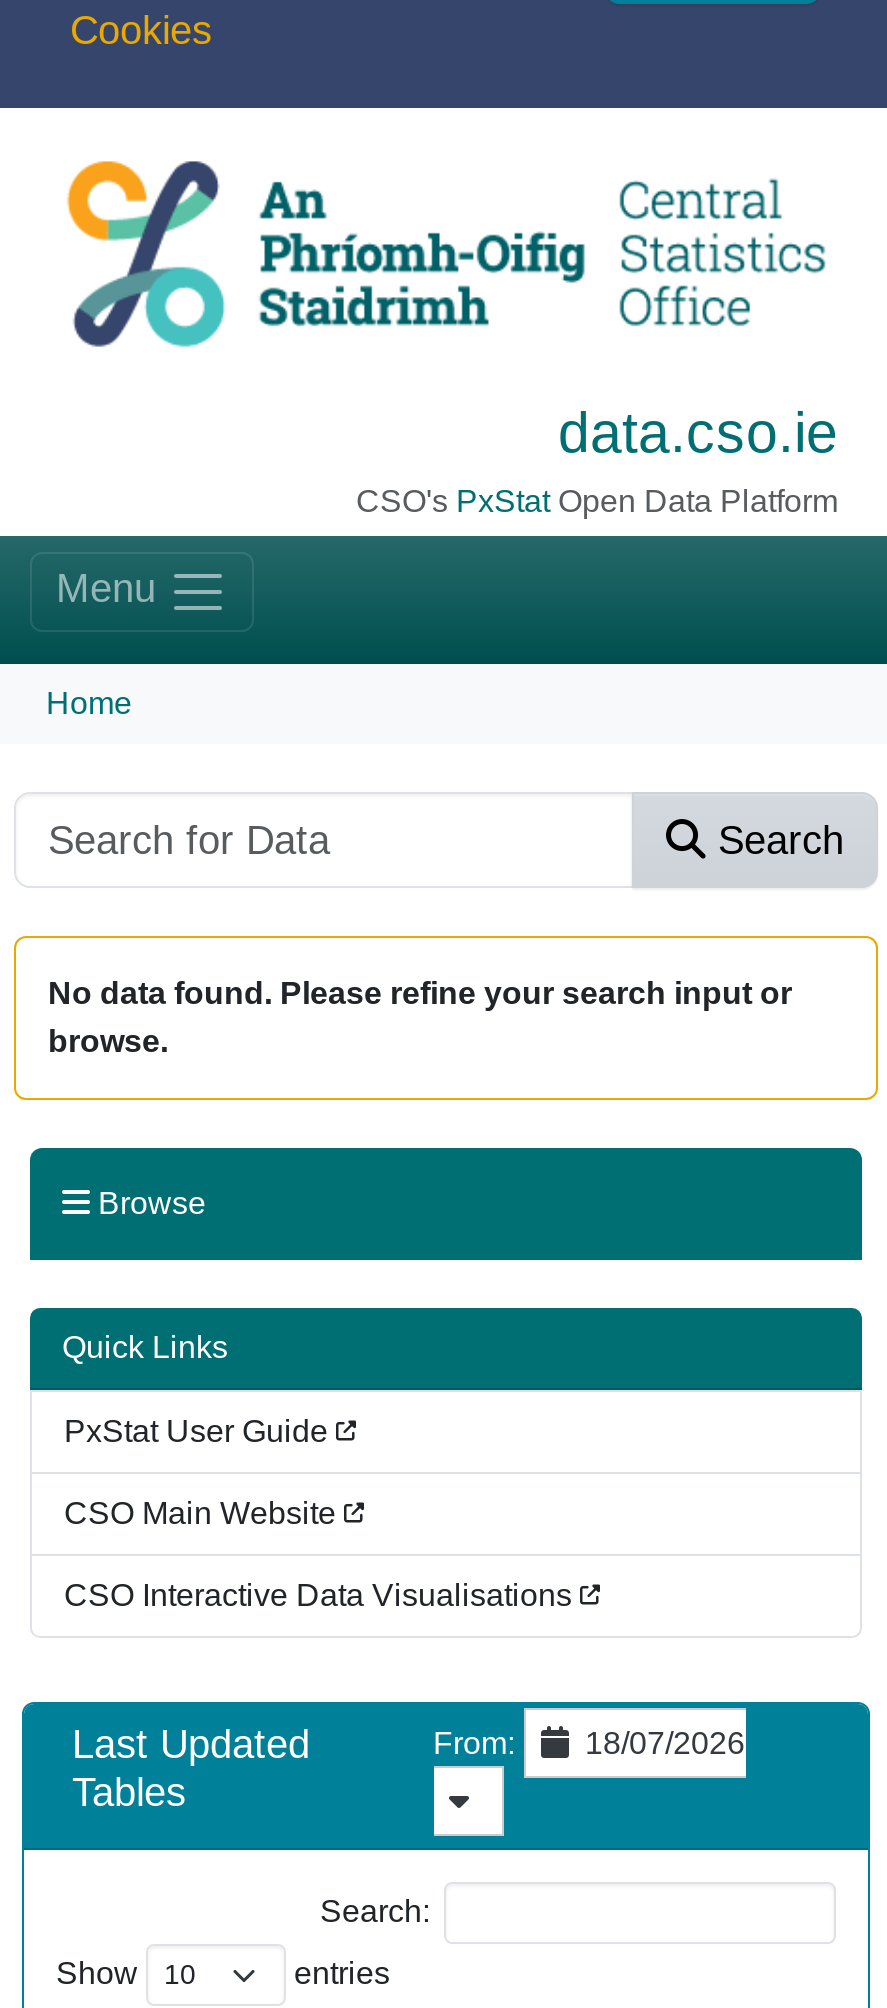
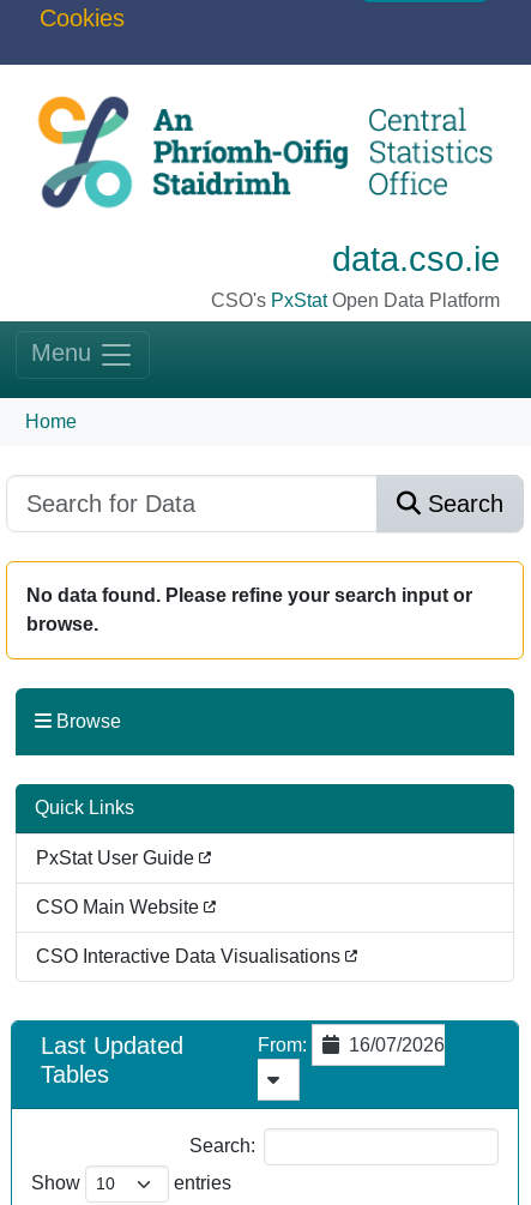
[433,1726,745,1760] From: 18/07/2026 -> [257,1035,444,1055] From: 16/07/2026

